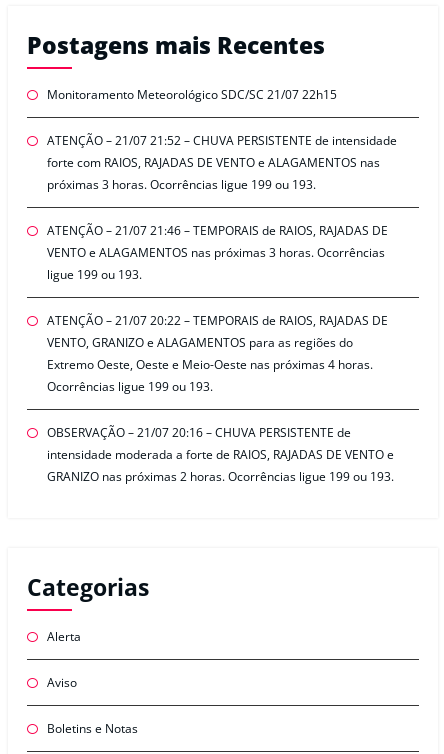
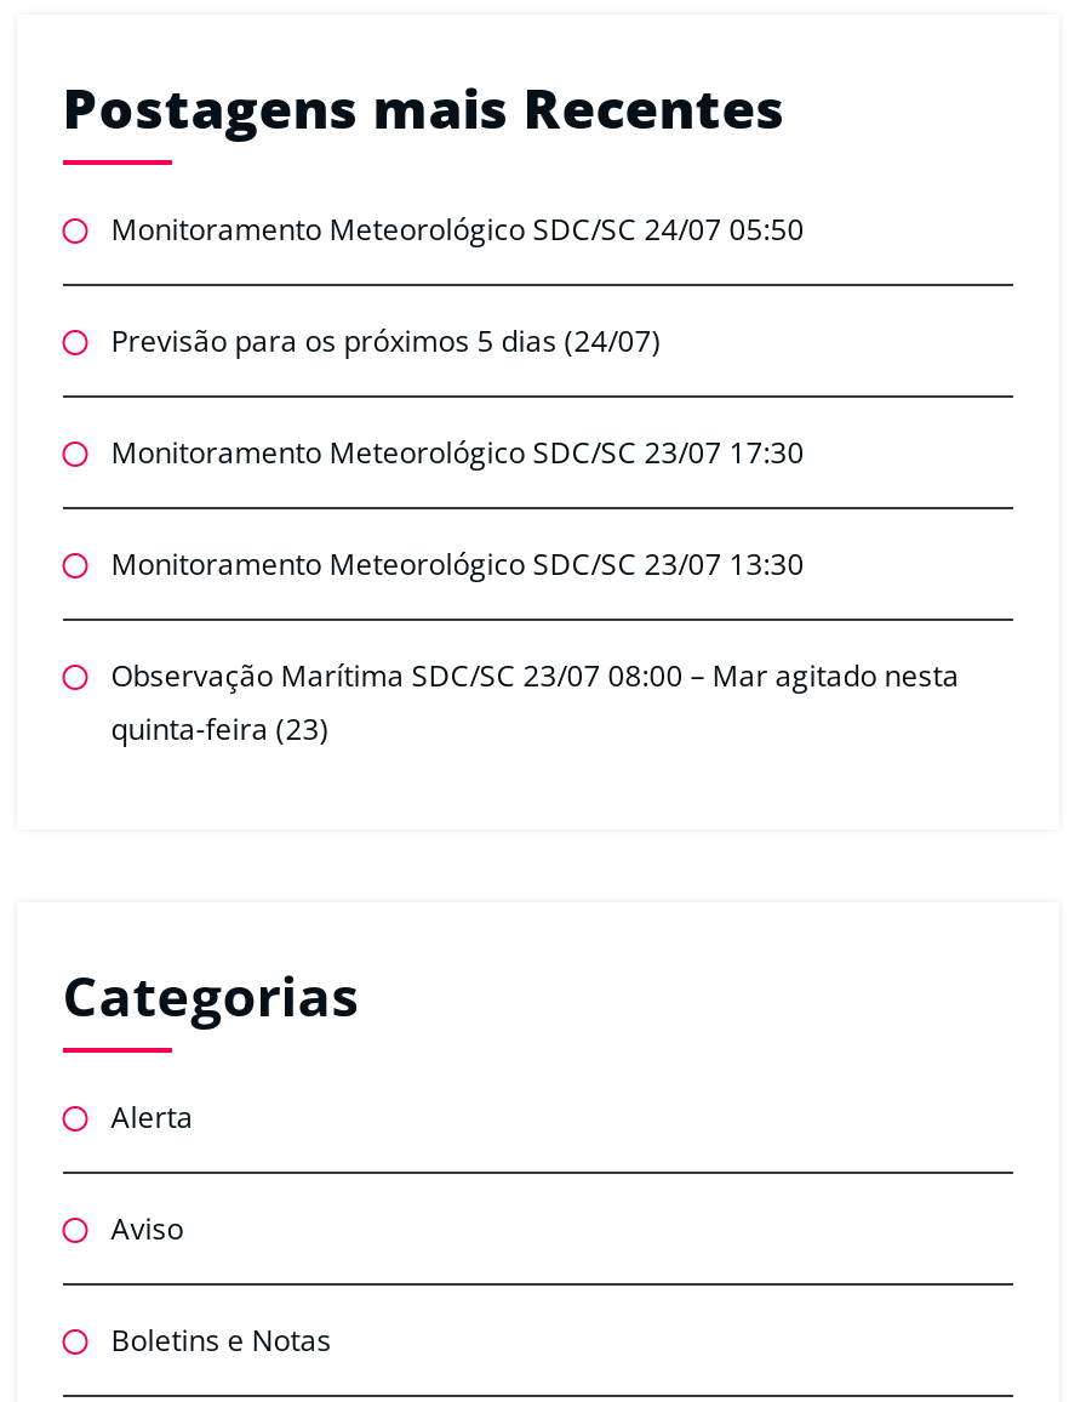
[47,86,337,103] Monitoramento Meteorológico SDC/SC 21/07 22h15 -> [111,209,804,250] Monitoramento Meteorológico SDC/SC 24/07 05:50
[47,132,397,193] ATENÇÃO – 21/07 21:52 – CHUVA PERSISTENTE de intensidade | forte com RAIOS, RAJADAS DE VENTO e ALAGAMENTOS nas | próximas 3 horas. Ocorrências ligue 199 ou 193. -> [111,320,661,362] Previsão para os próximos 5 dias (24/07)
[47,222,388,283] ATENÇÃO – 21/07 21:46 – TEMPORAIS de RAIOS, RAJADAS DE | VENTO e ALAGAMENTOS nas próximas 3 horas. Ocorrências | ligue 199 ou 193. -> [111,432,804,473] Monitoramento Meteorológico SDC/SC 23/07 17:30
[47,312,388,395] ATENÇÃO – 21/07 20:22 – TEMPORAIS de RAIOS, RAJADAS DE | VENTO, GRANIZO e ALAGAMENTOS para as regiões do | Extremo Oeste, Oeste e Meio-Oeste nas próximas 4 horas. | Ocorrências ligue 199 ou 193. -> [111,544,804,585] Monitoramento Meteorológico SDC/SC 23/07 13:30
[47,424,394,485] OBSERVAÇÃO – 21/07 20:16 – CHUVA PERSISTENTE de | intensidade moderada a forte de RAIOS, RAJADAS DE VENTO e | GRANIZO nas próximas 2 horas. Ocorrências ligue 199 ou 193. -> [111,655,959,750] Observação Marítima SDC/SC 23/07 08:00 – Mar agitado nesta | quinta-feira (23)

